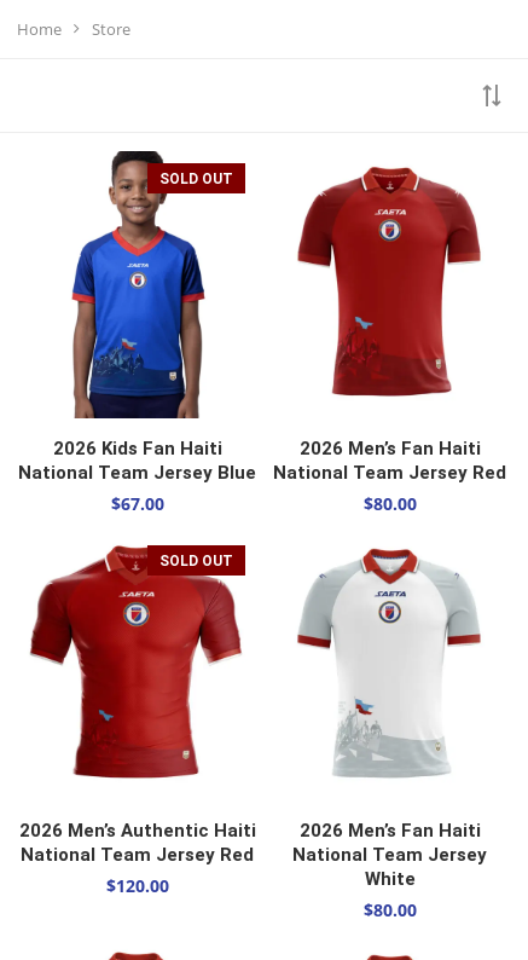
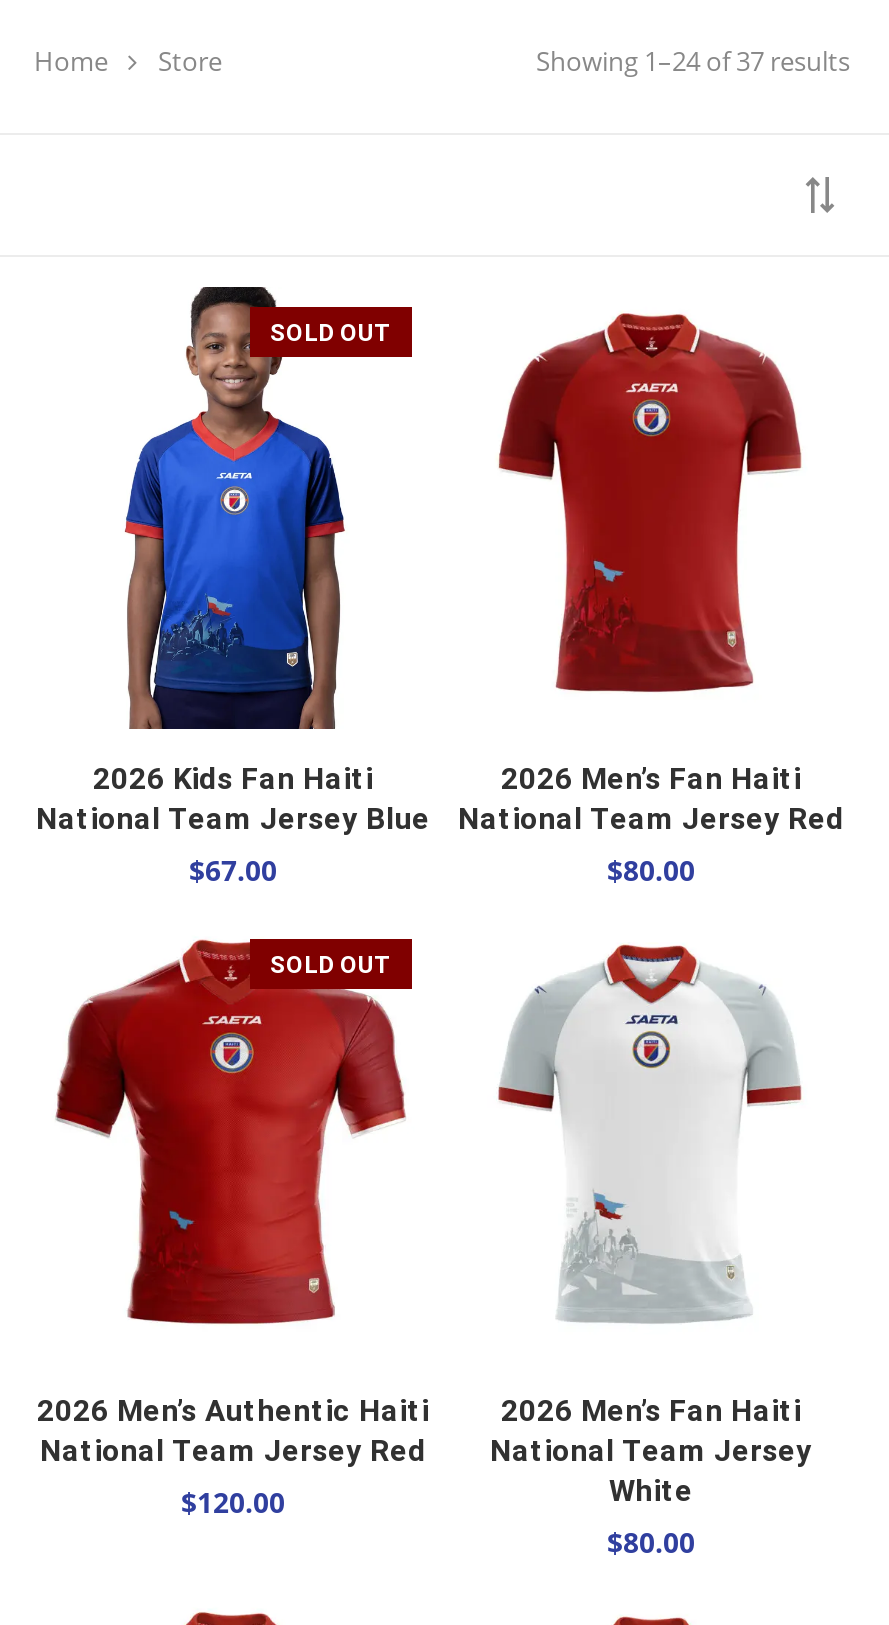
none -> [536,43,850,79] Showing 1–24 of 37 results

